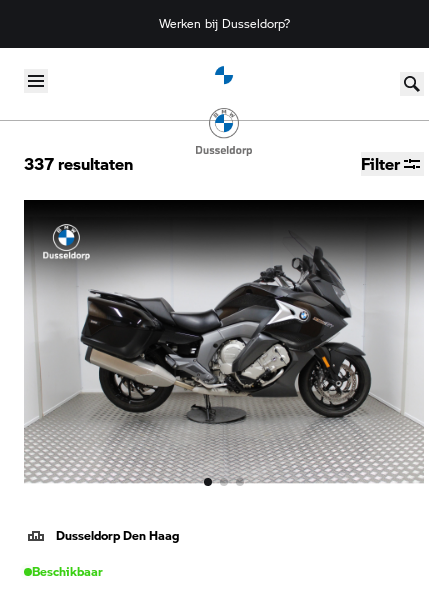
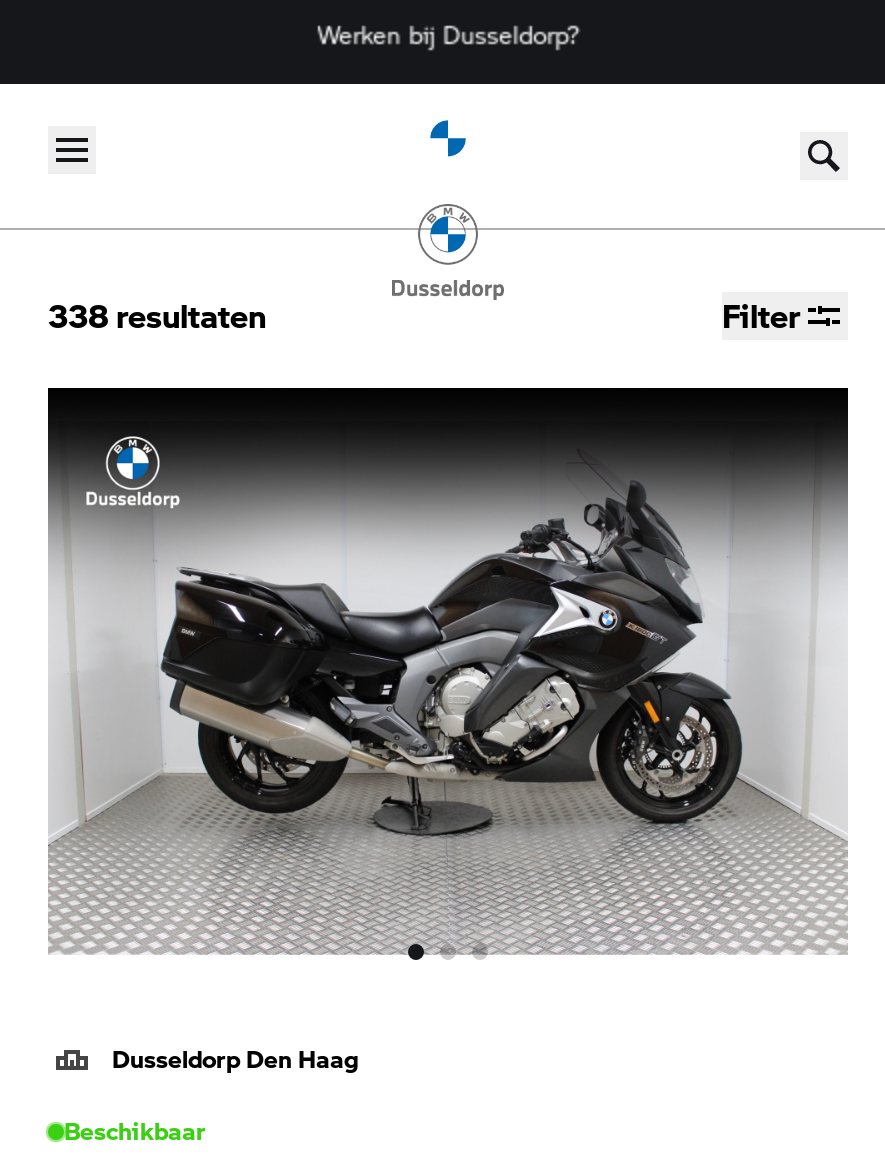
[24,152,133,175] 337 resultaten -> [48,292,266,338] 338 resultaten

